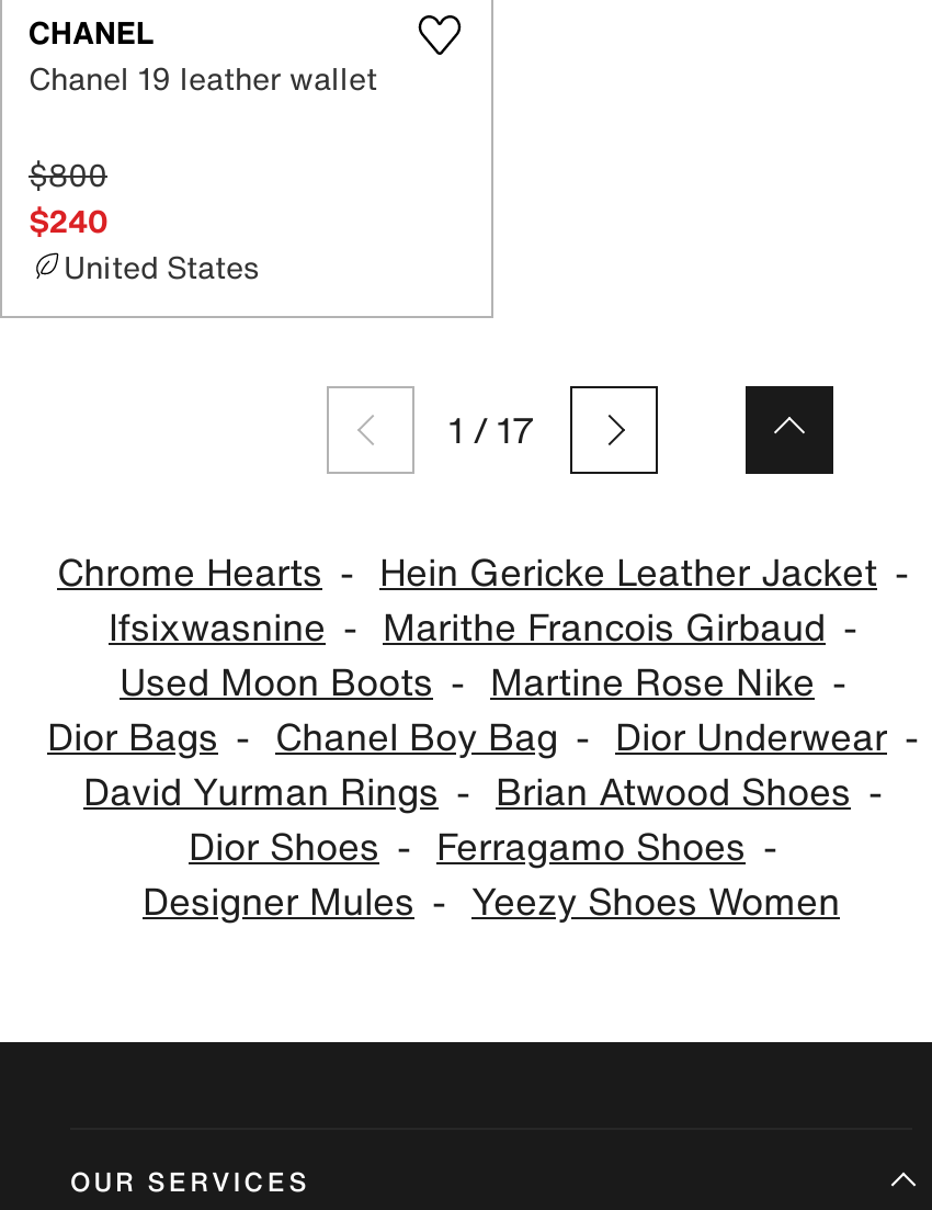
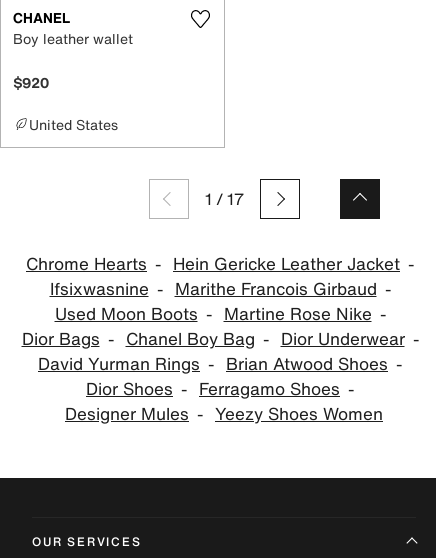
[29,55,377,101] Chanel 19 leather wallet -> [13,28,133,49] Boy leather wallet
[29,151,107,243] $800 | $240 -> [13,72,49,93] $920

